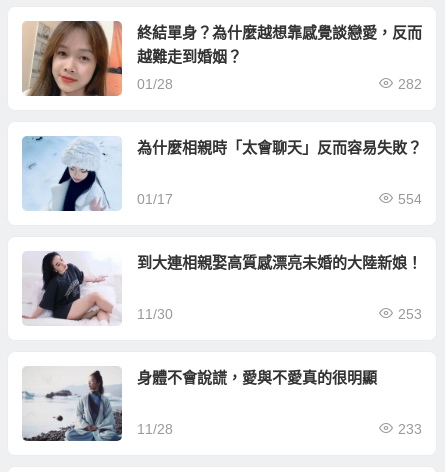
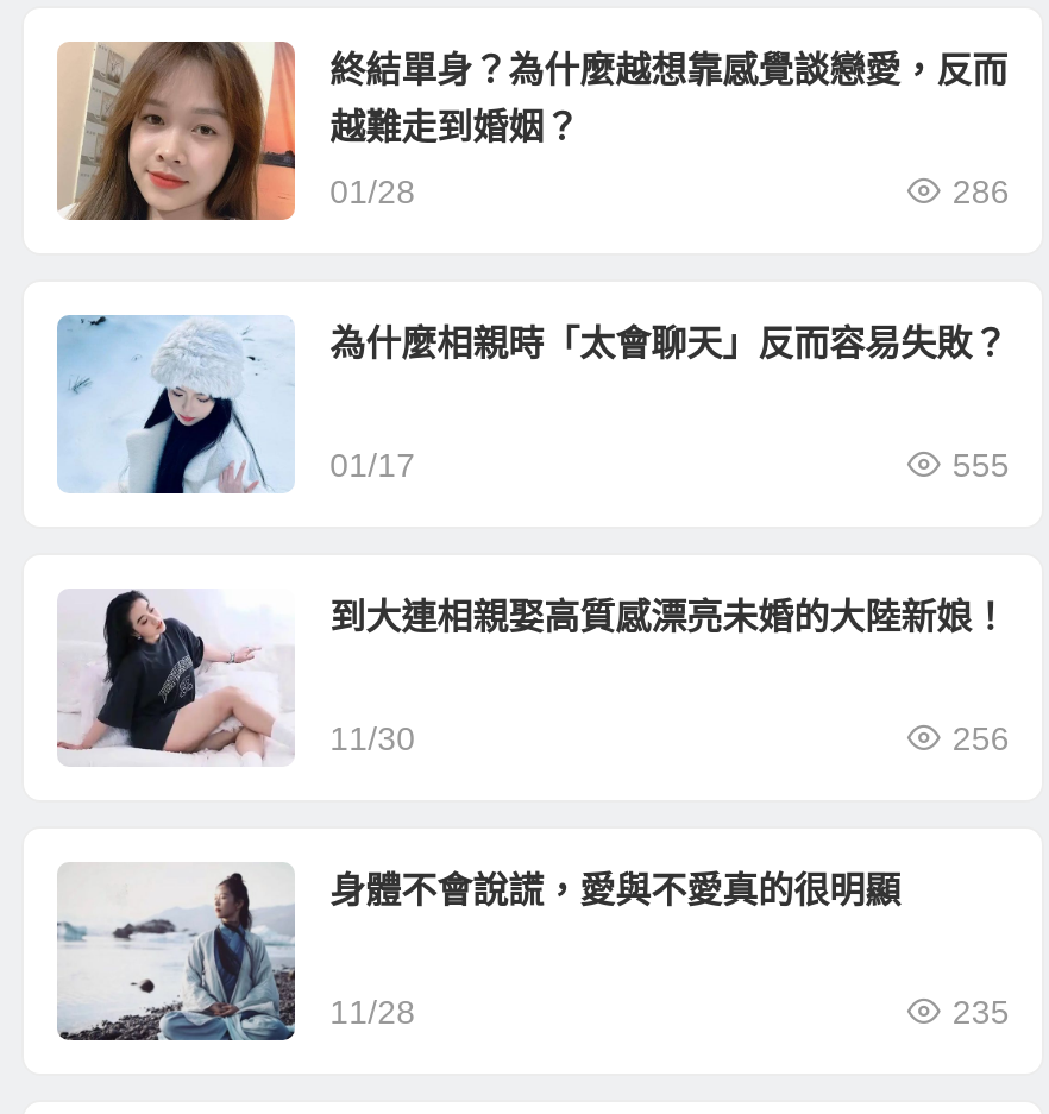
[398,76,422,92] 282 -> [952,171,1010,209] 286
[398,191,422,207] 554 -> [952,445,1010,483] 555
[398,306,422,322] 253 -> [952,718,1010,756] 256
[398,421,422,437] 233 -> [952,992,1010,1030] 235

